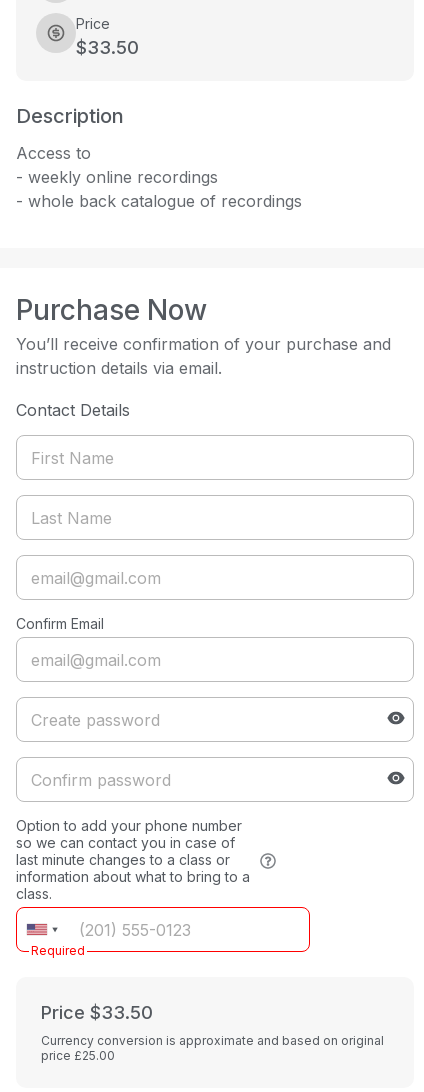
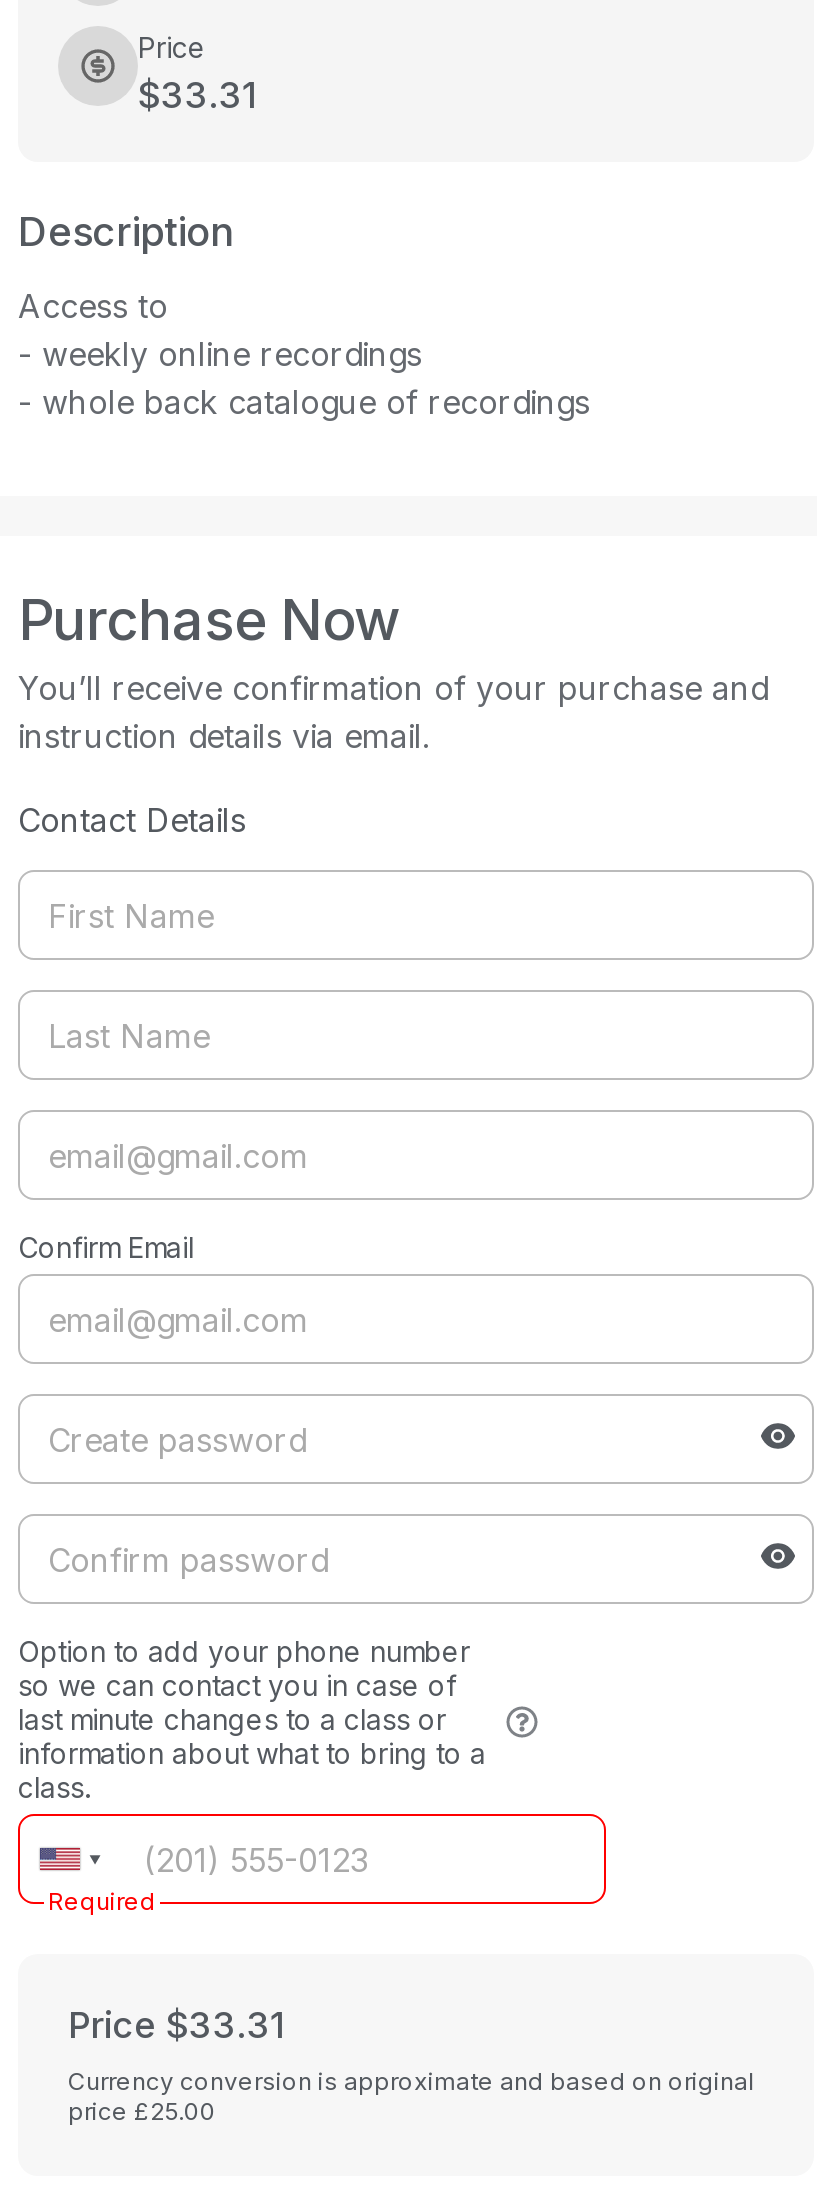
[76,37,139,58] $33.50 -> [138,74,256,116] $33.31
[41,1002,153,1023] Price $33.50 -> [68,2004,284,2046] Price $33.31

